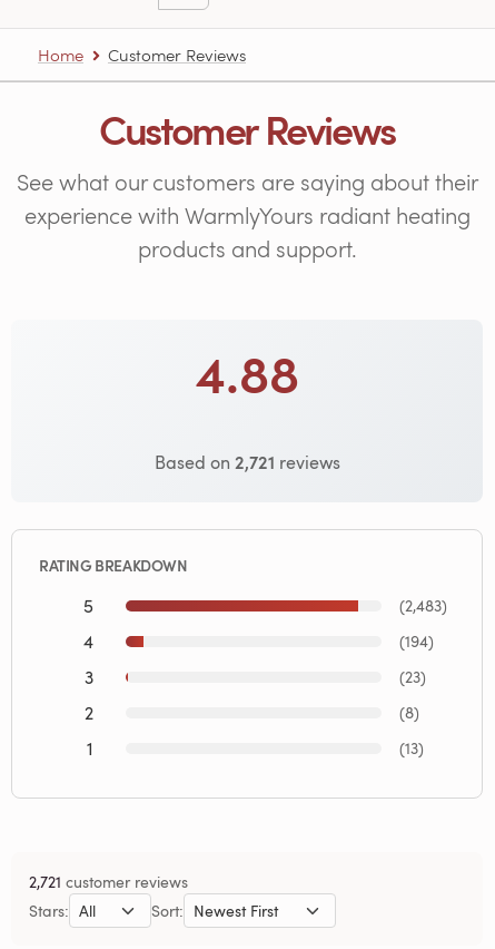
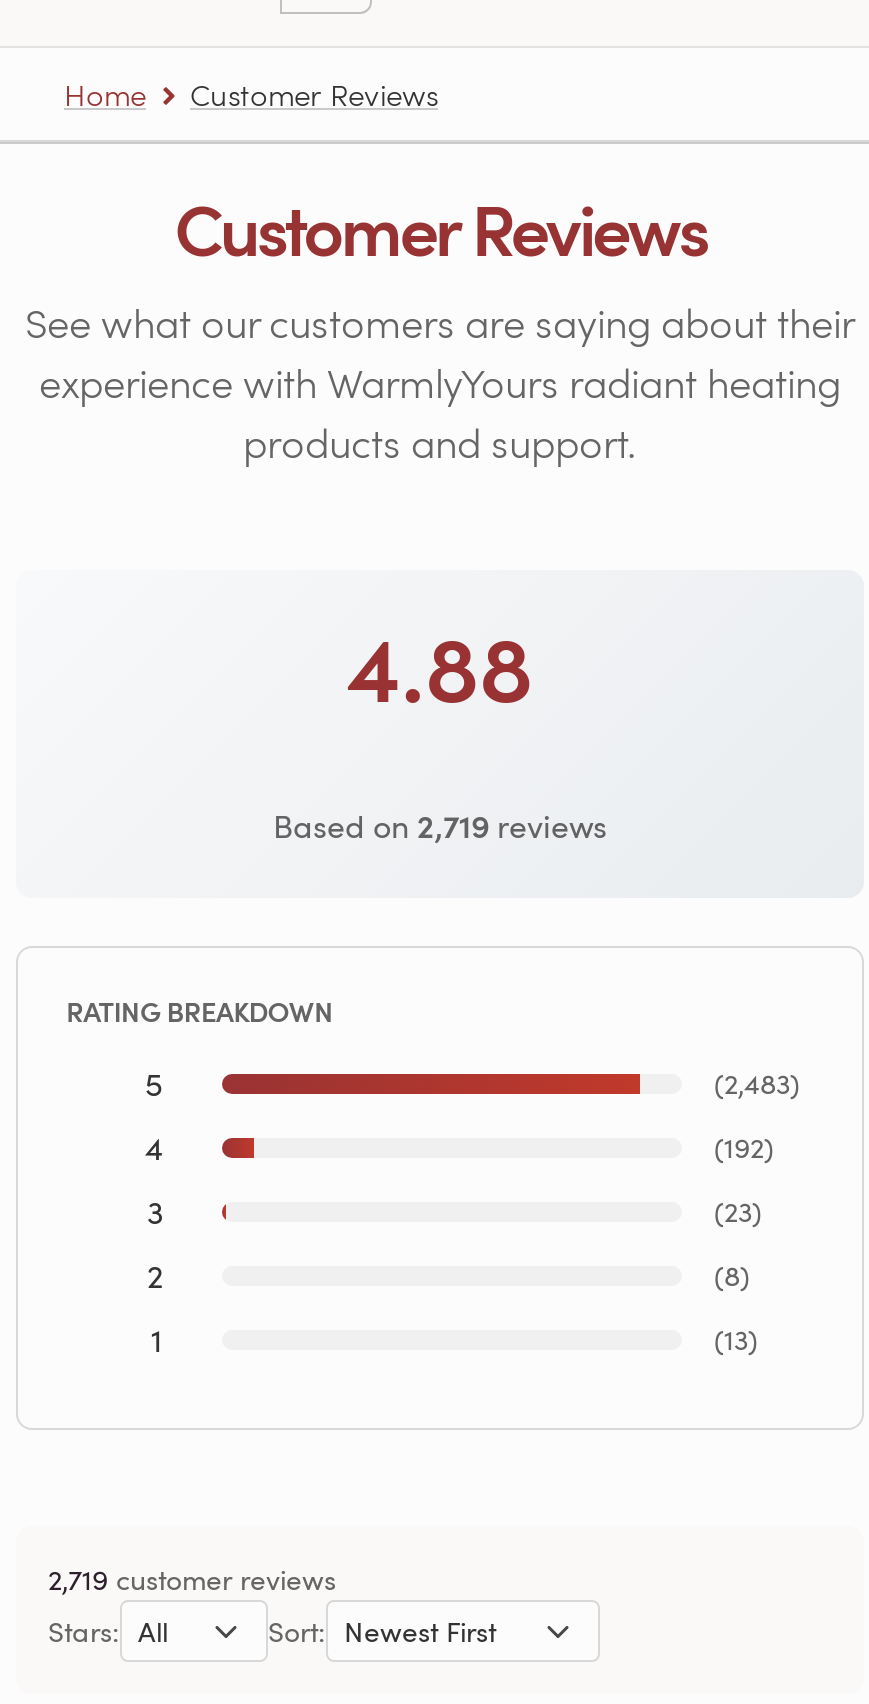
[154,448,340,474] Based on 2,721 reviews -> [273,801,607,847] Based on 2,719 reviews
[399,630,434,652] (194) -> [714,1128,774,1166] (192)
[29,870,188,892] 2,721 customer reviews -> [48,1559,336,1597] 2,719 customer reviews

